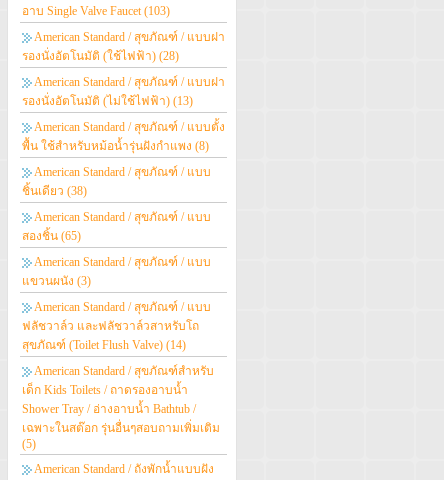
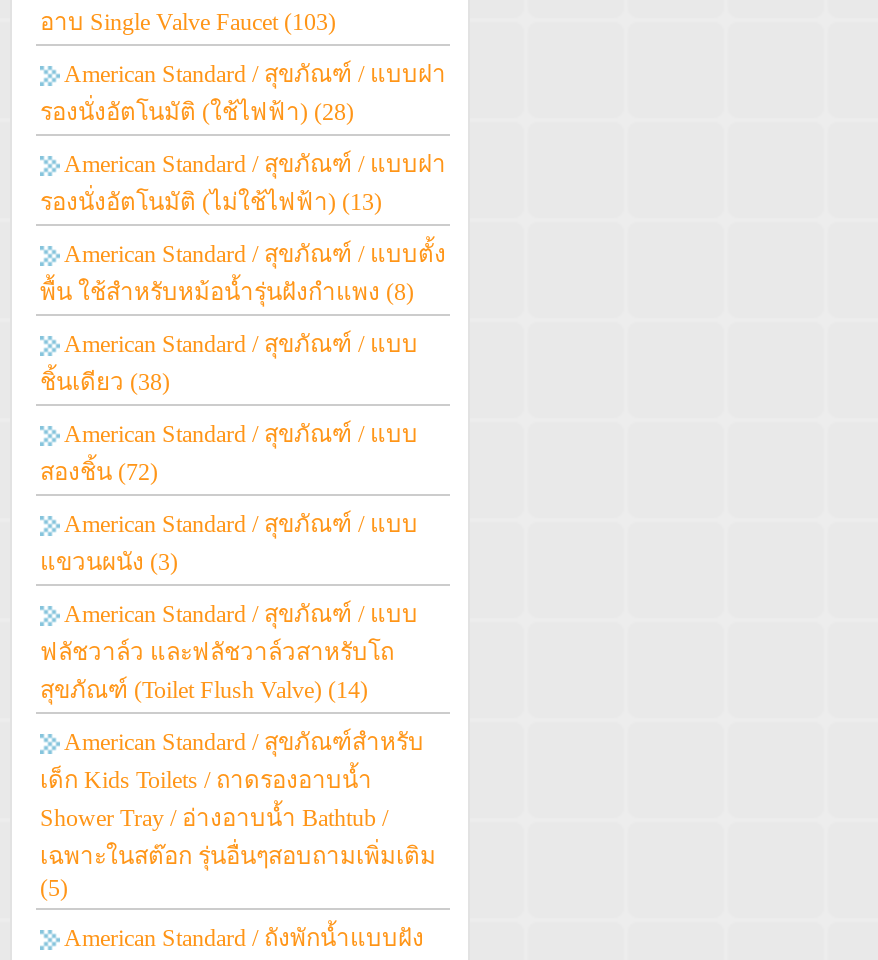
[22,229,81,243] สองชิ้น(65) -> [40,458,158,486] สองชิ้น(72)

